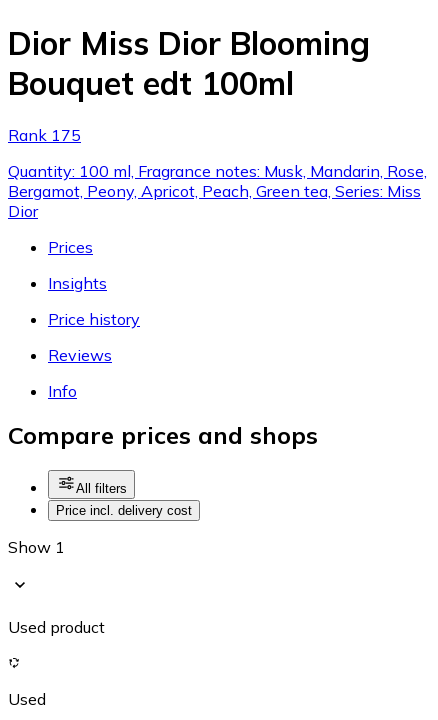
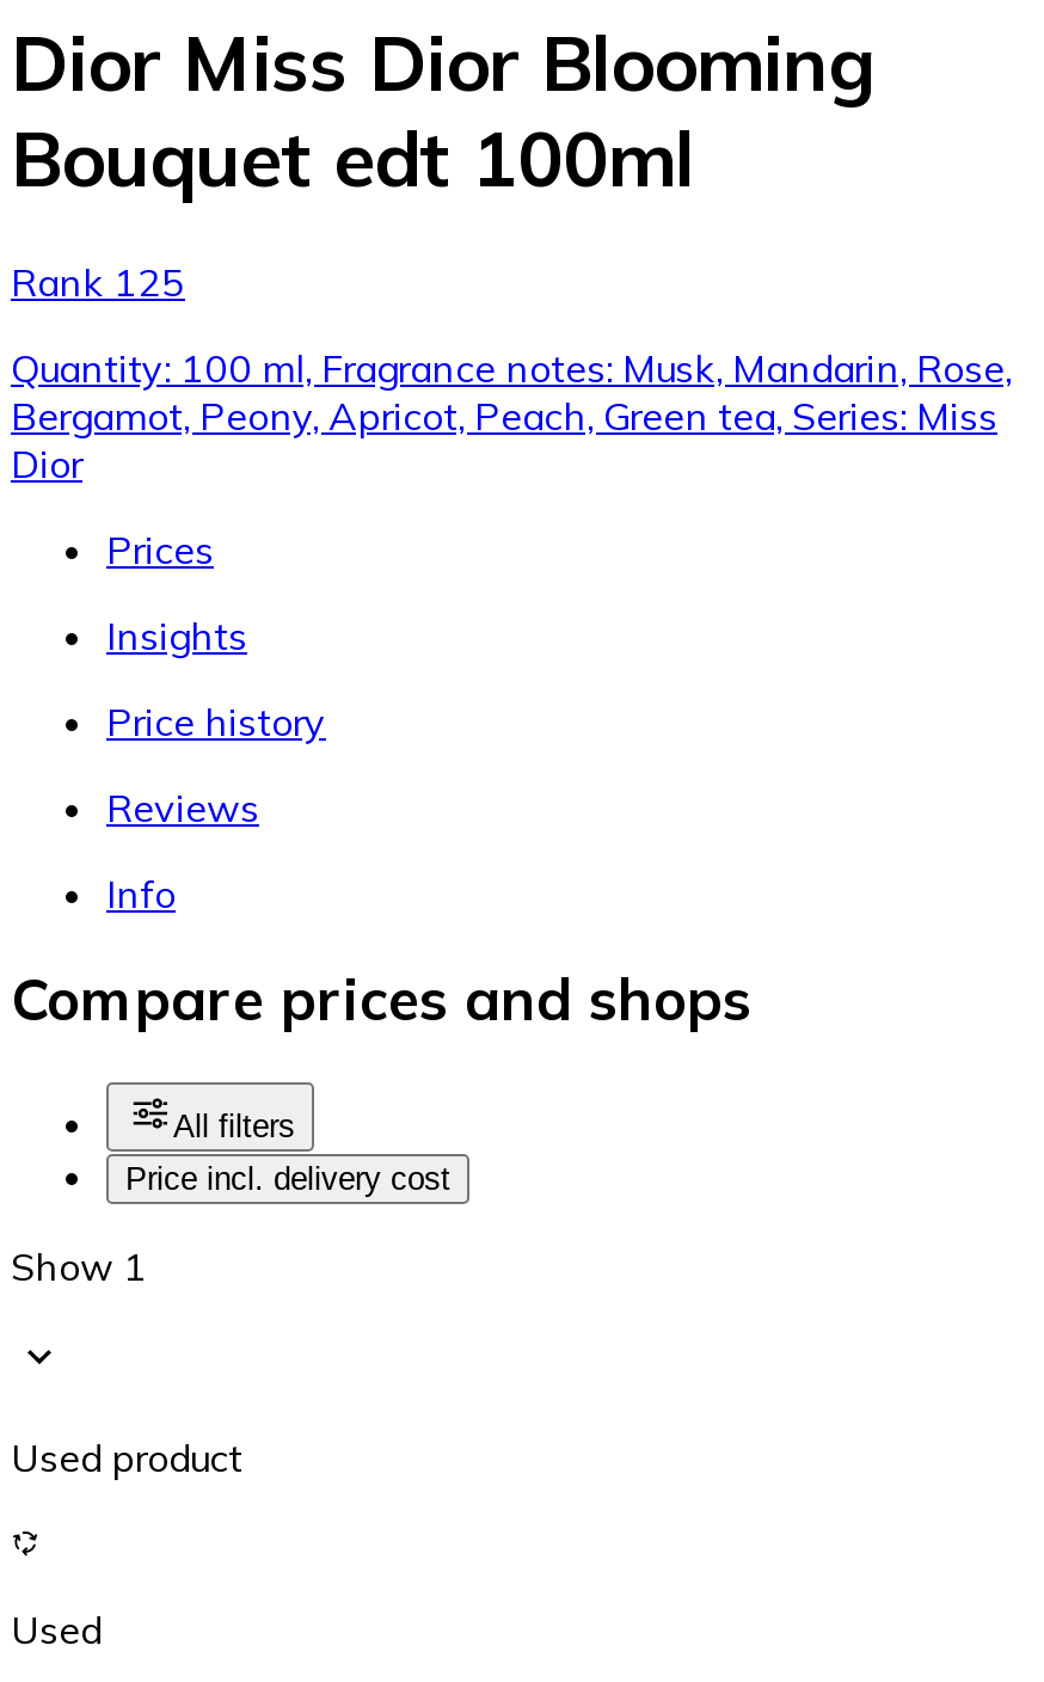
[8,124,81,144] Rank 175 -> [11,257,185,305] Rank 125

